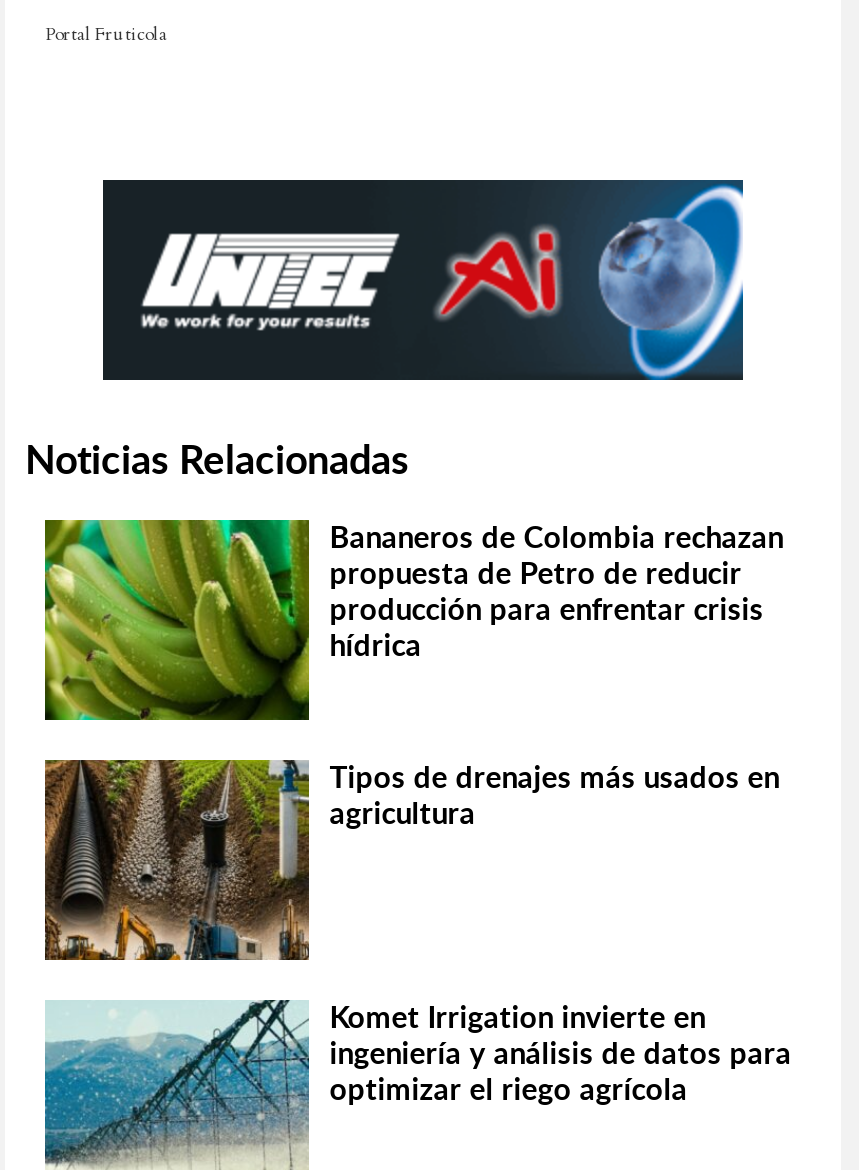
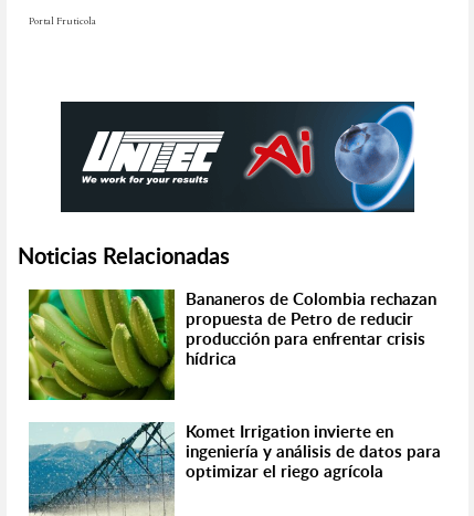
[43,756,780,962] [image] | Tipos de drenajes más usados en | agricultura -> none

